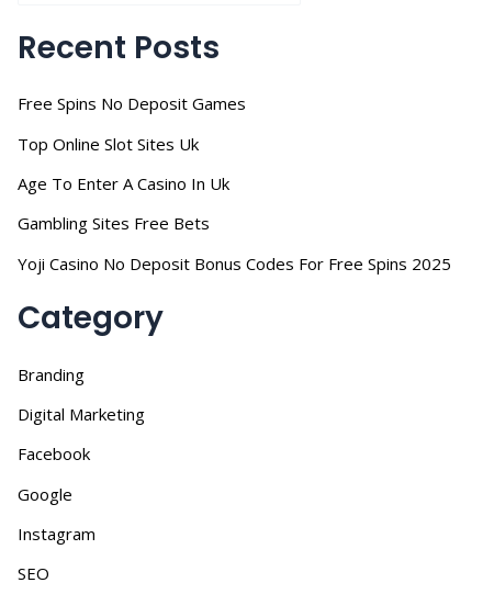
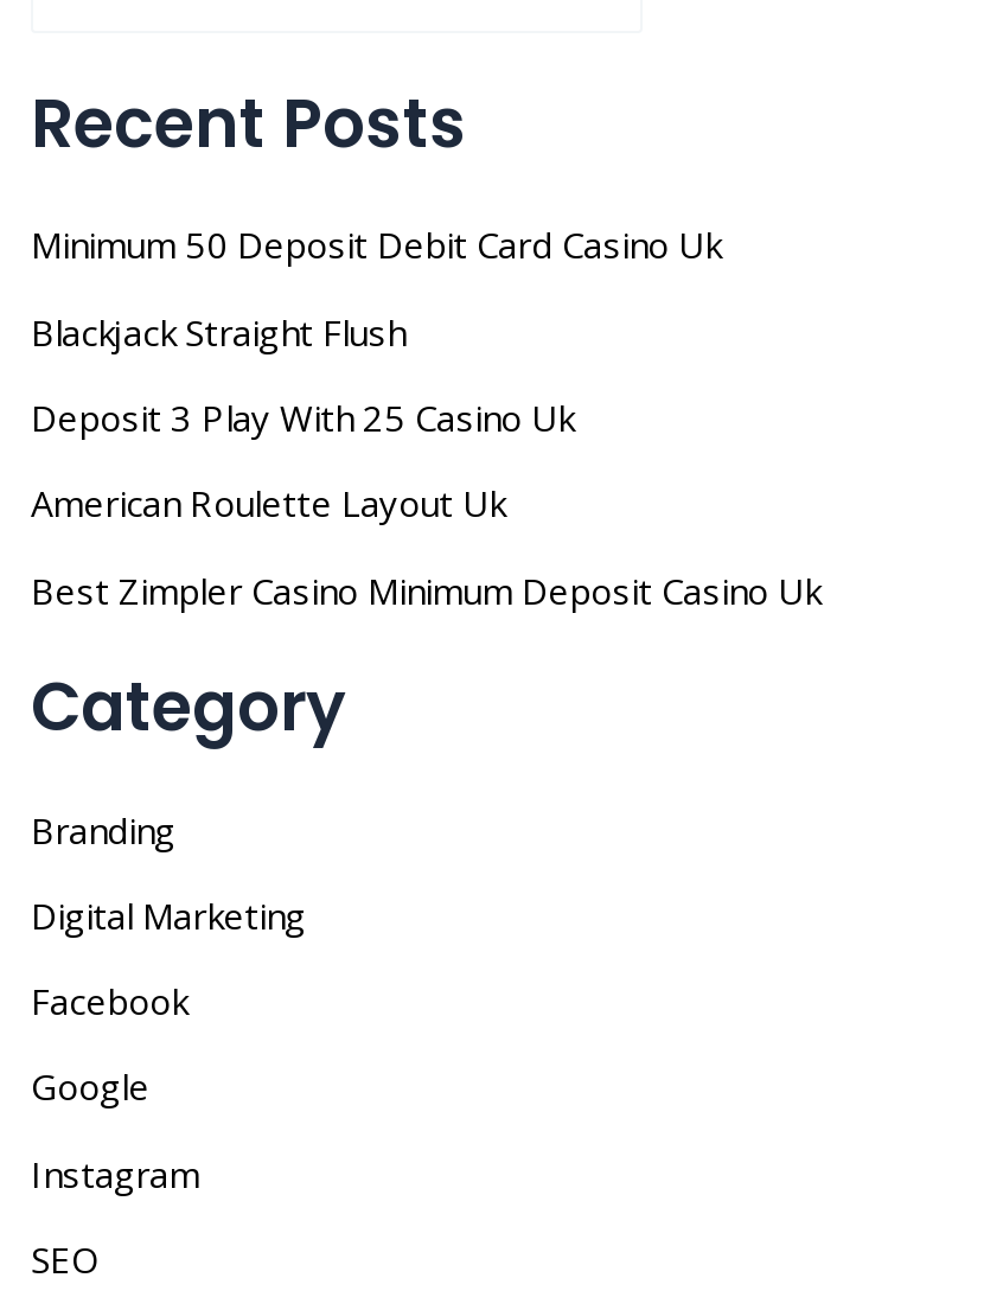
[18,93,246,115] Free Spins No Deposit Games -> [31,221,721,269] Minimum 50 Deposit Debit Card Casino Uk
[18,133,199,154] Top Online Slot Sites Uk -> [31,308,405,355] Blackjack Straight Flush
[18,172,229,194] Age To Enter A Casino In Uk -> [31,394,574,441] Deposit 3 Play With 25 Casino Uk
[18,212,210,234] Gambling Sites Free Bets -> [31,480,505,527] American Roulette Layout Uk
[18,252,451,274] Yoji Casino No Deposit Bonus Codes For Free Spins 2025 -> [31,566,820,613] Best Zimpler Casino Minimum Deposit Casino Uk

